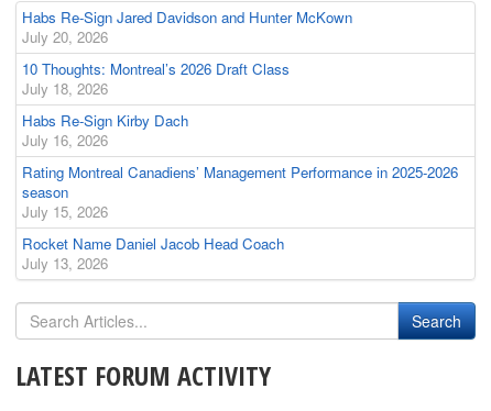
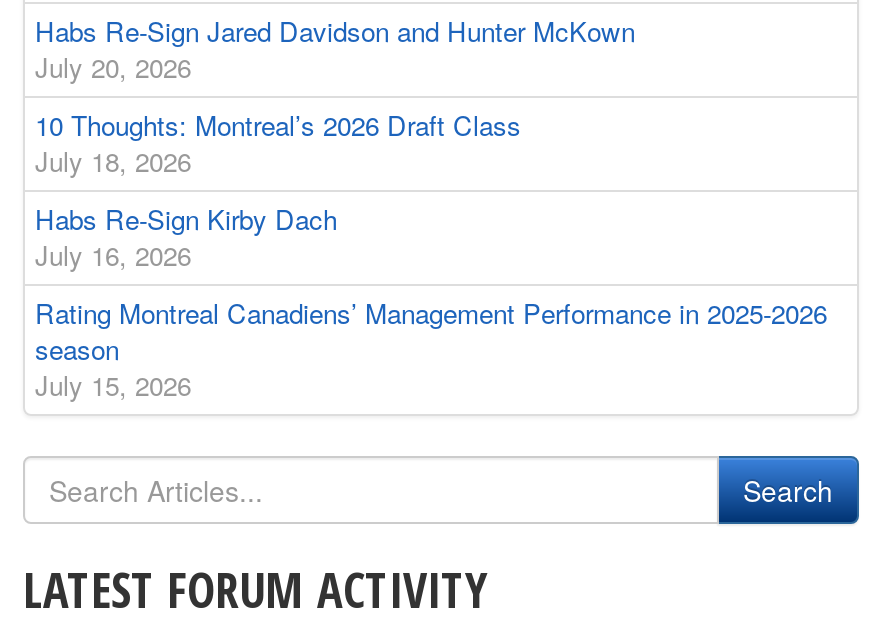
[22,233,284,273] Rocket Name Daniel Jacob Head Coach | July 13, 2026 -> none

